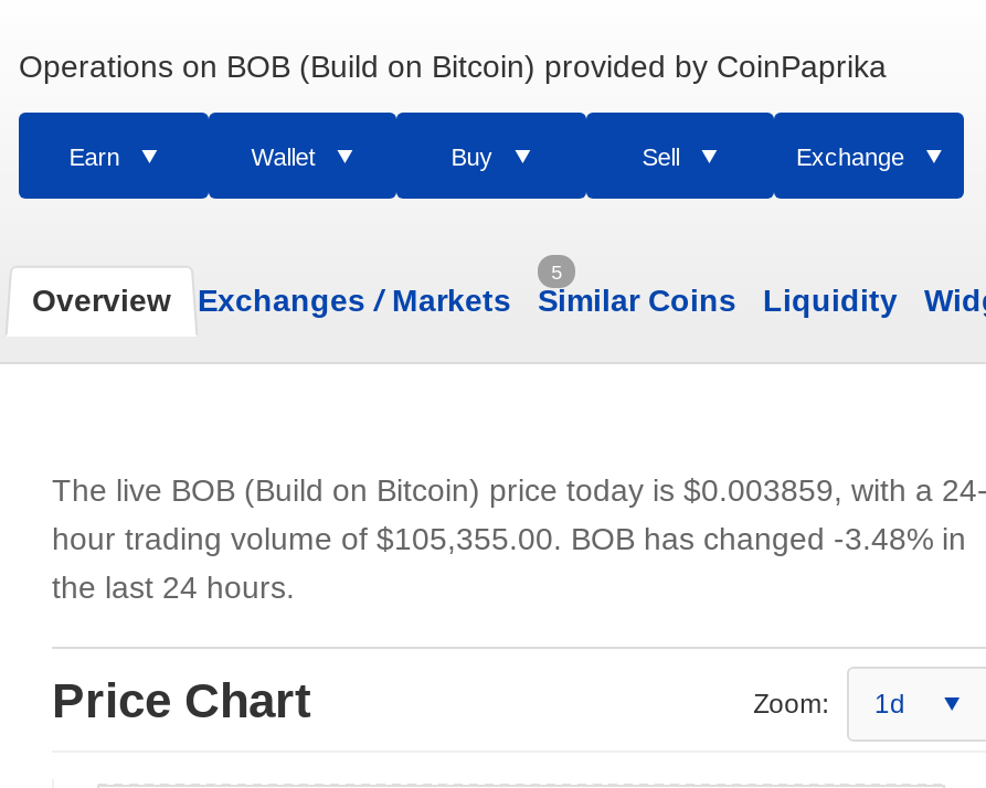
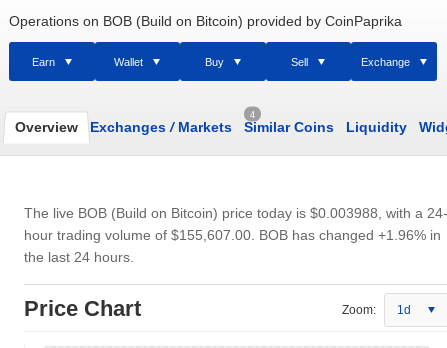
[551,261,562,283] 5 -> [250,109,255,119] 4
[52,472,986,508] The live BOB (Build on Bitcoin) price today is $0.003859, with a 24- -> [24,205,447,221] The live BOB (Build on Bitcoin) price today is $0.003988, with a 24-
[52,521,966,556] hour trading volume of $105,355.00. BOB has changed -3.48% in -> [24,227,441,243] hour trading volume of $155,607.00. BOB has changed +1.96% in

